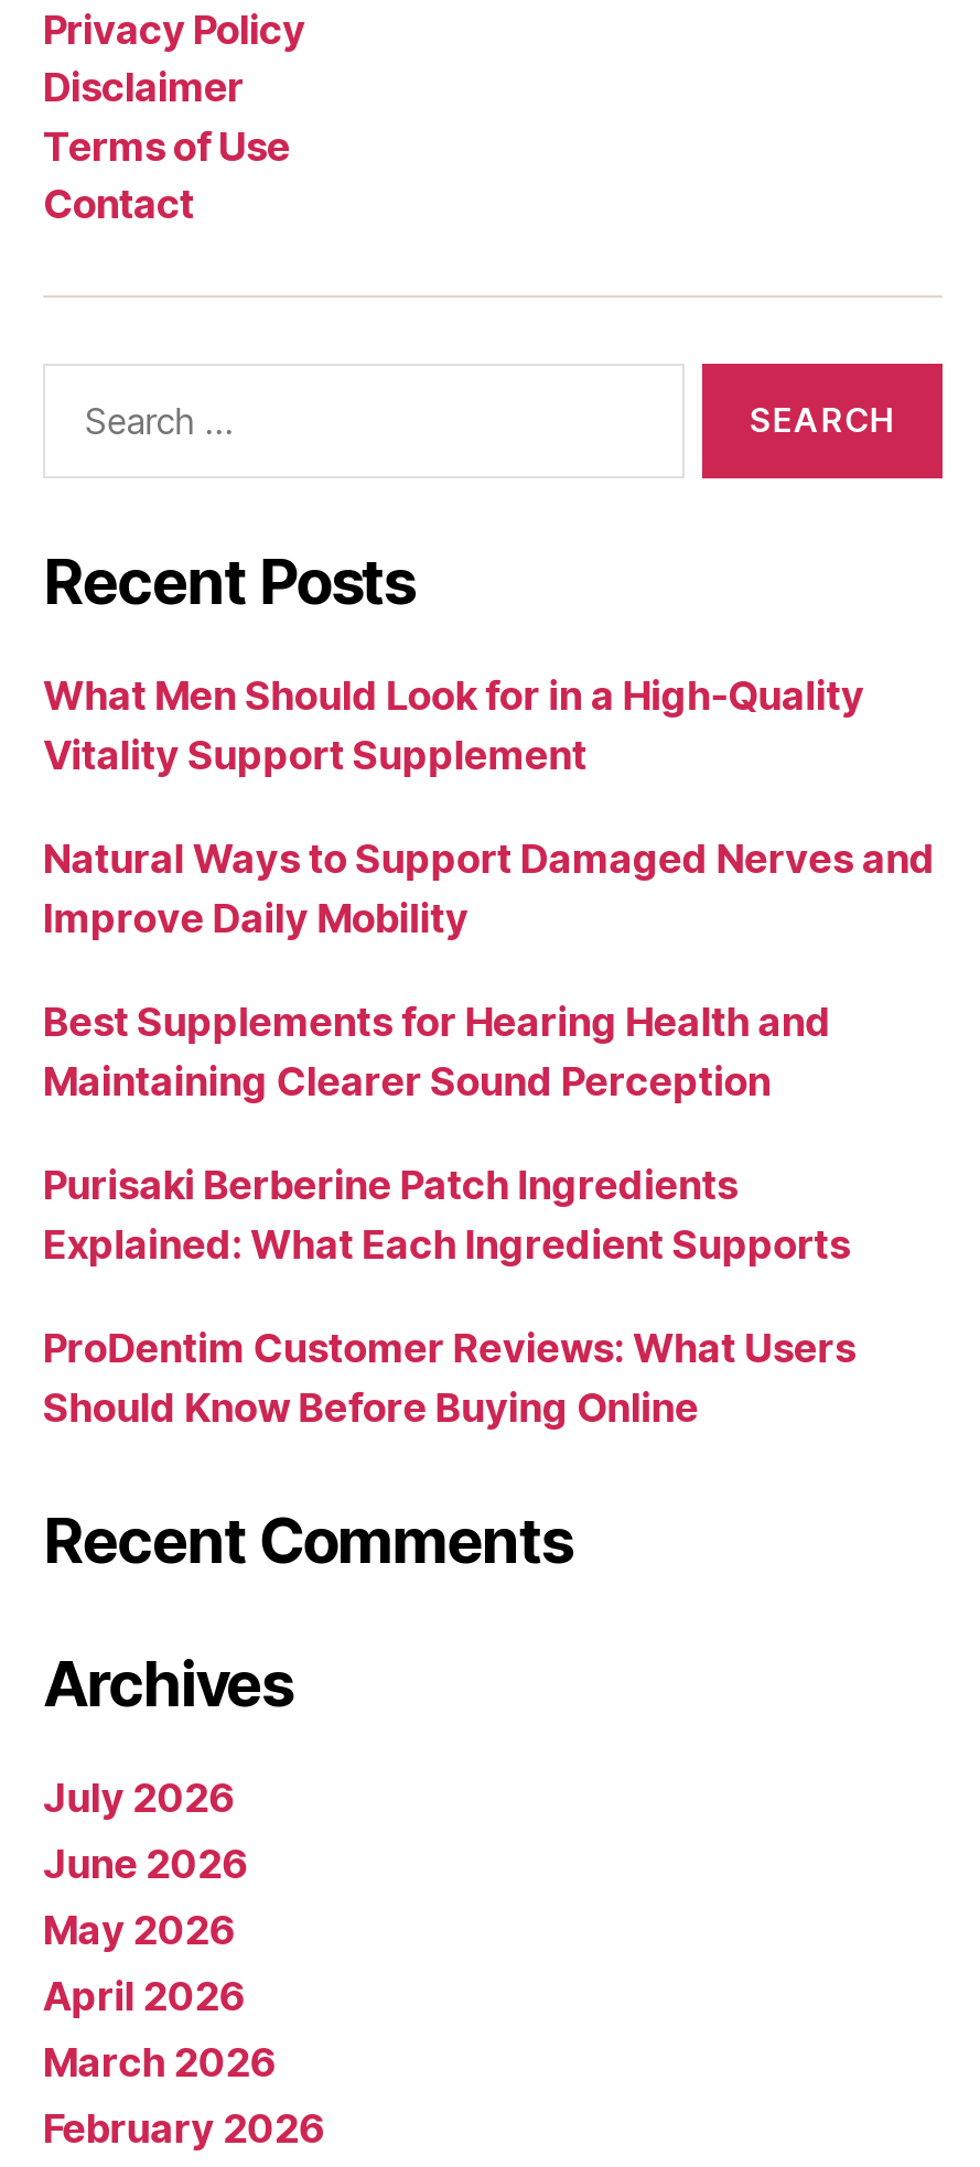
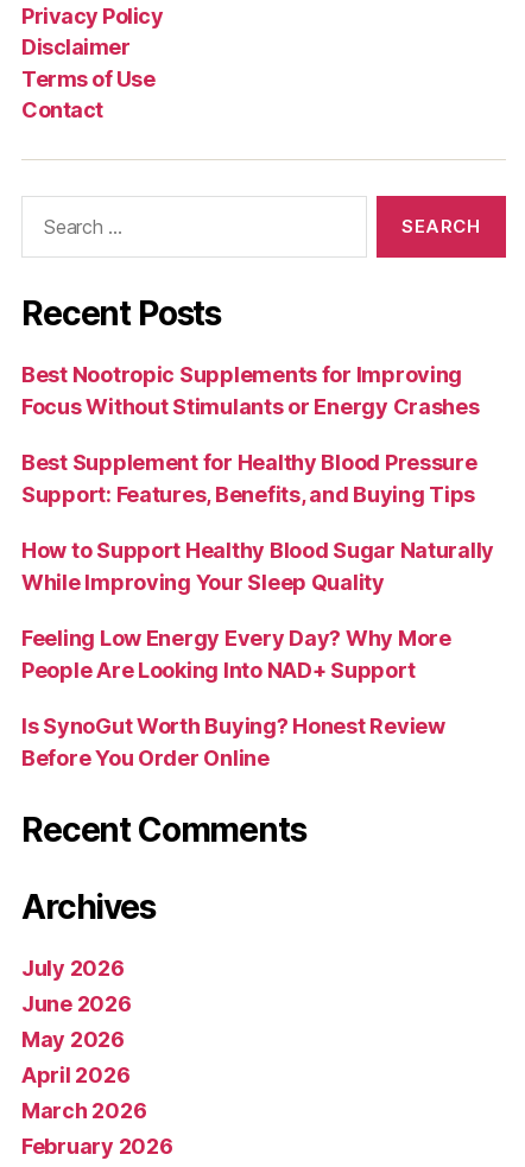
[43,673,865,779] What Men Should Look for in a High-Quality | Vitality Support Supplement -> [21,363,480,420] Best Nootropic Supplements for Improving | Focus Without Stimulants or Energy Crashes
[43,836,935,942] Natural Ways to Support Damaged Nerves and | Improve Daily Mobility -> [21,450,477,507] Best Supplement for Healthy Blood Pressure | Support: Features, Benefits, and Buying Tips
[43,1000,831,1105] Best Supplements for Hearing Health and | Maintaining Clearer Sound Perception -> [21,538,494,595] How to Support Healthy Blood Sugar Naturally | While Improving Your Sleep Quality
[43,1163,850,1268] Purisaki Berberine Patch Ingredients | Explained: What Each Ingredient Supports -> [21,626,451,683] Feeling Low Energy Every Day? Why More | People Are Looking Into NAD+ Support
[43,1326,856,1432] ProDentim Customer Reviews: What Users | Should Know Before Buying Online -> [21,714,445,771] Is SynoGut Worth Buying? Honest Review | Before You Order Online

